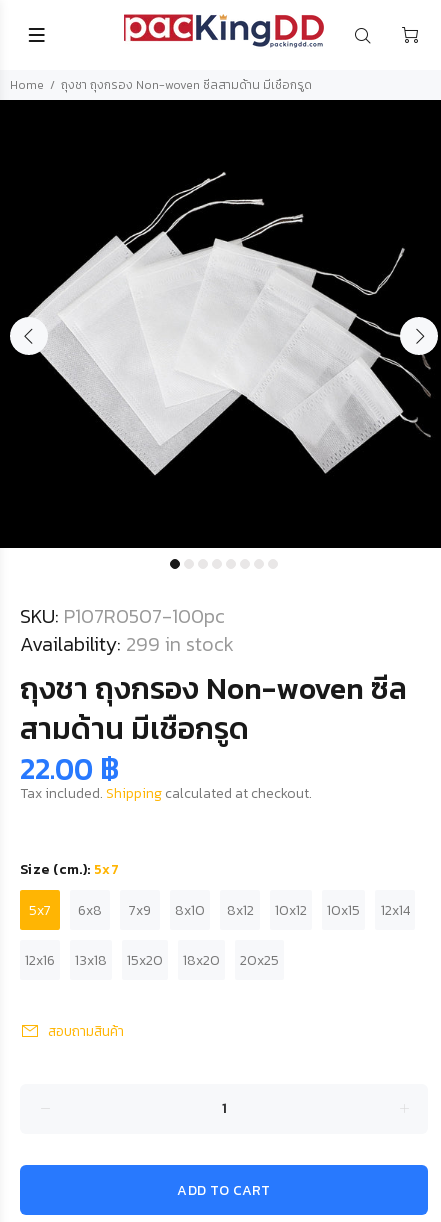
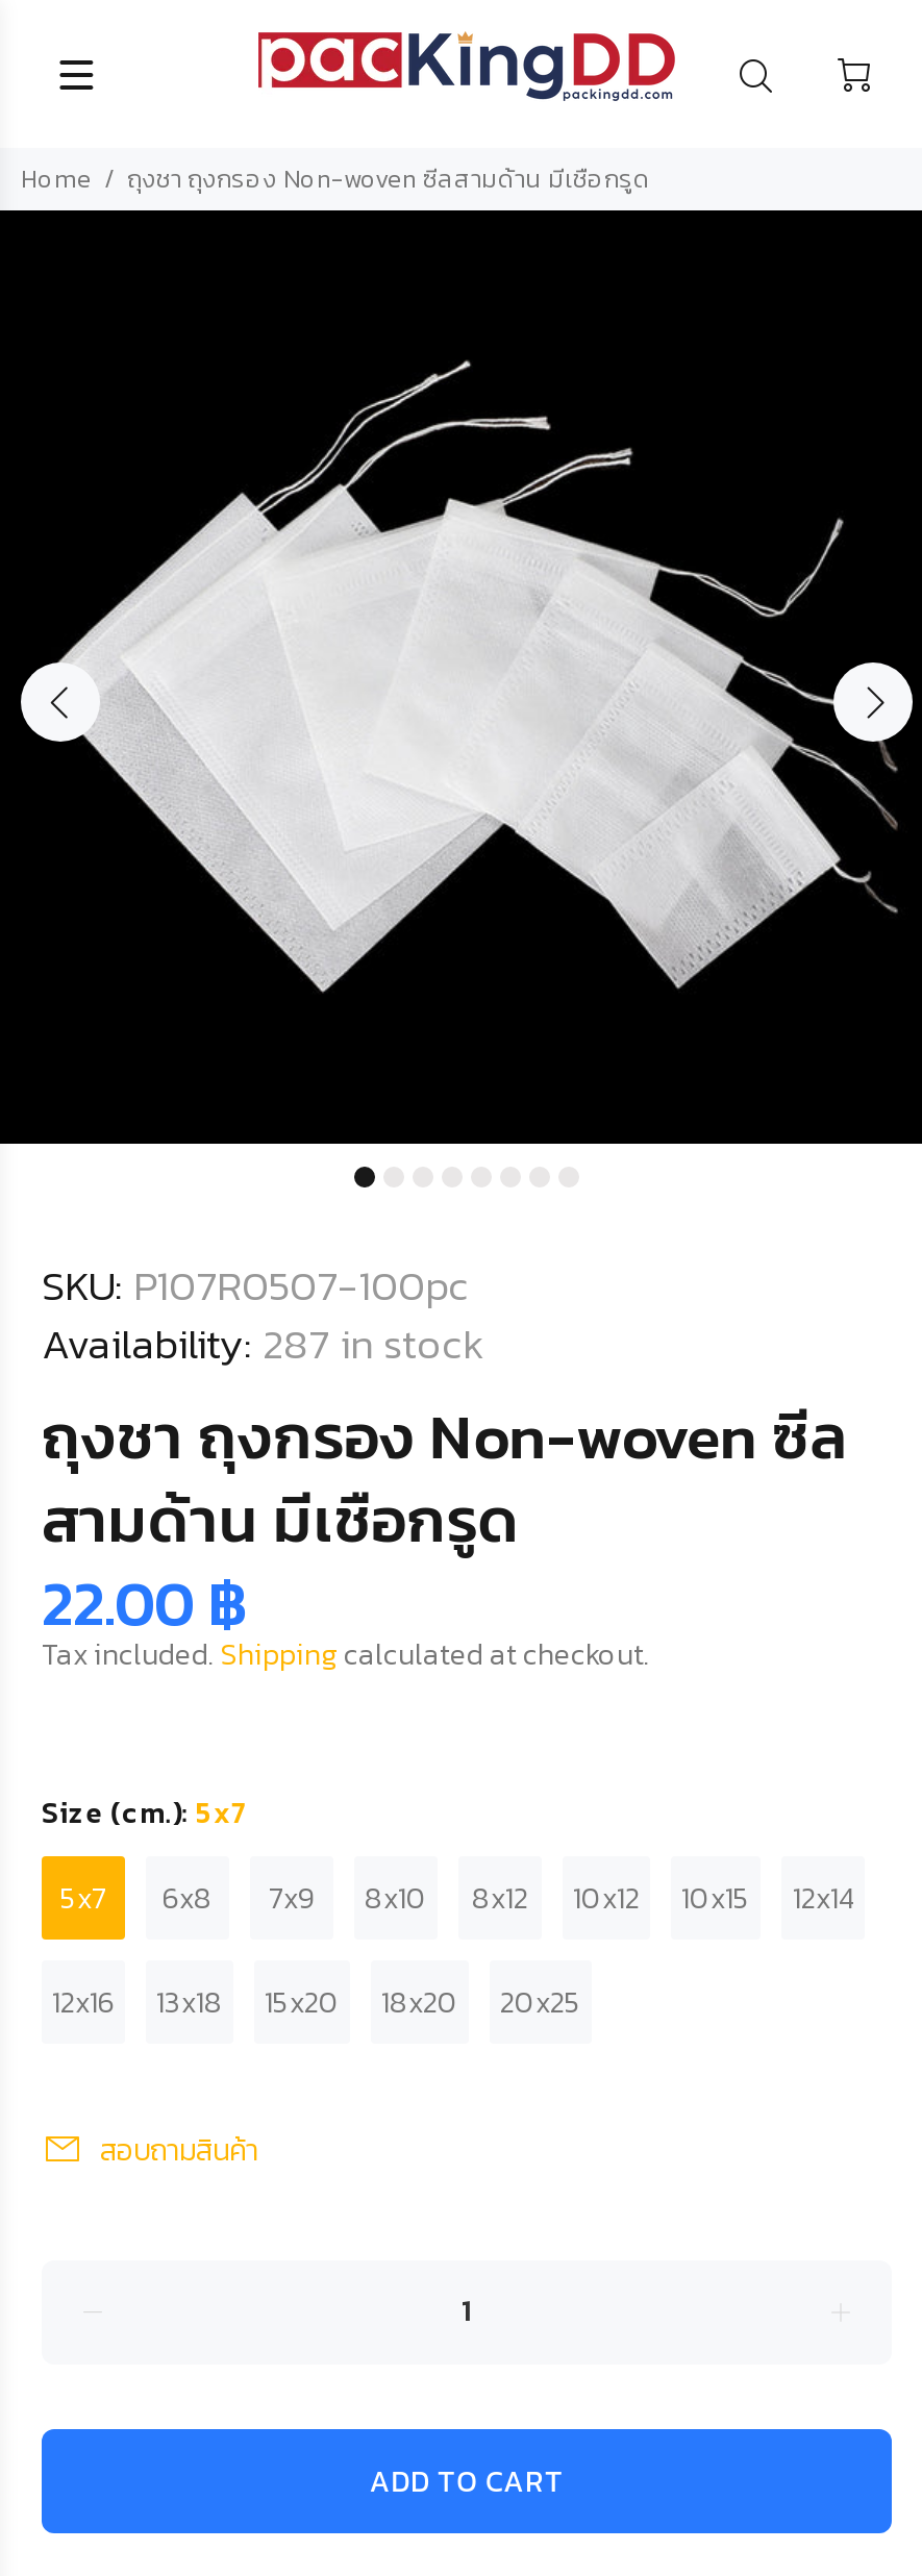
[20,629,234,659] Availability: 299 in stock -> [42,1312,483,1375] Availability: 287 in stock

